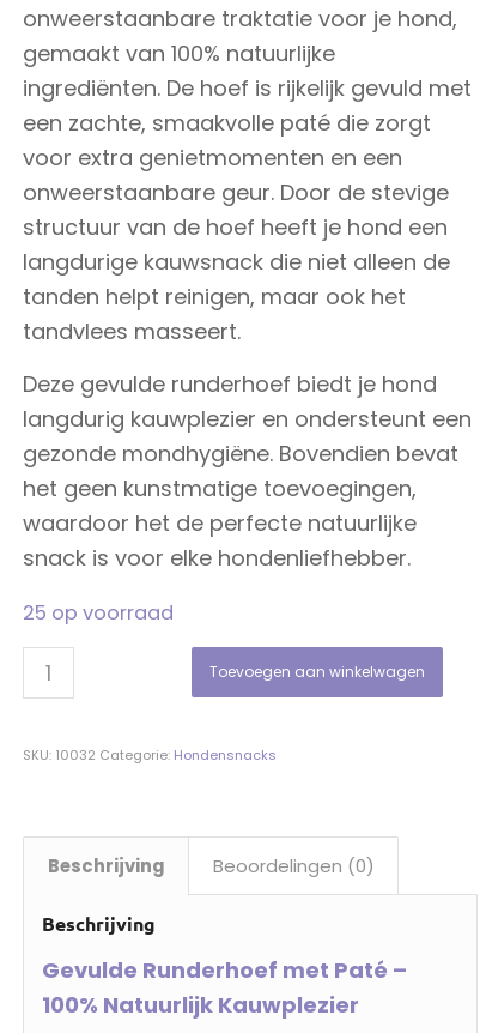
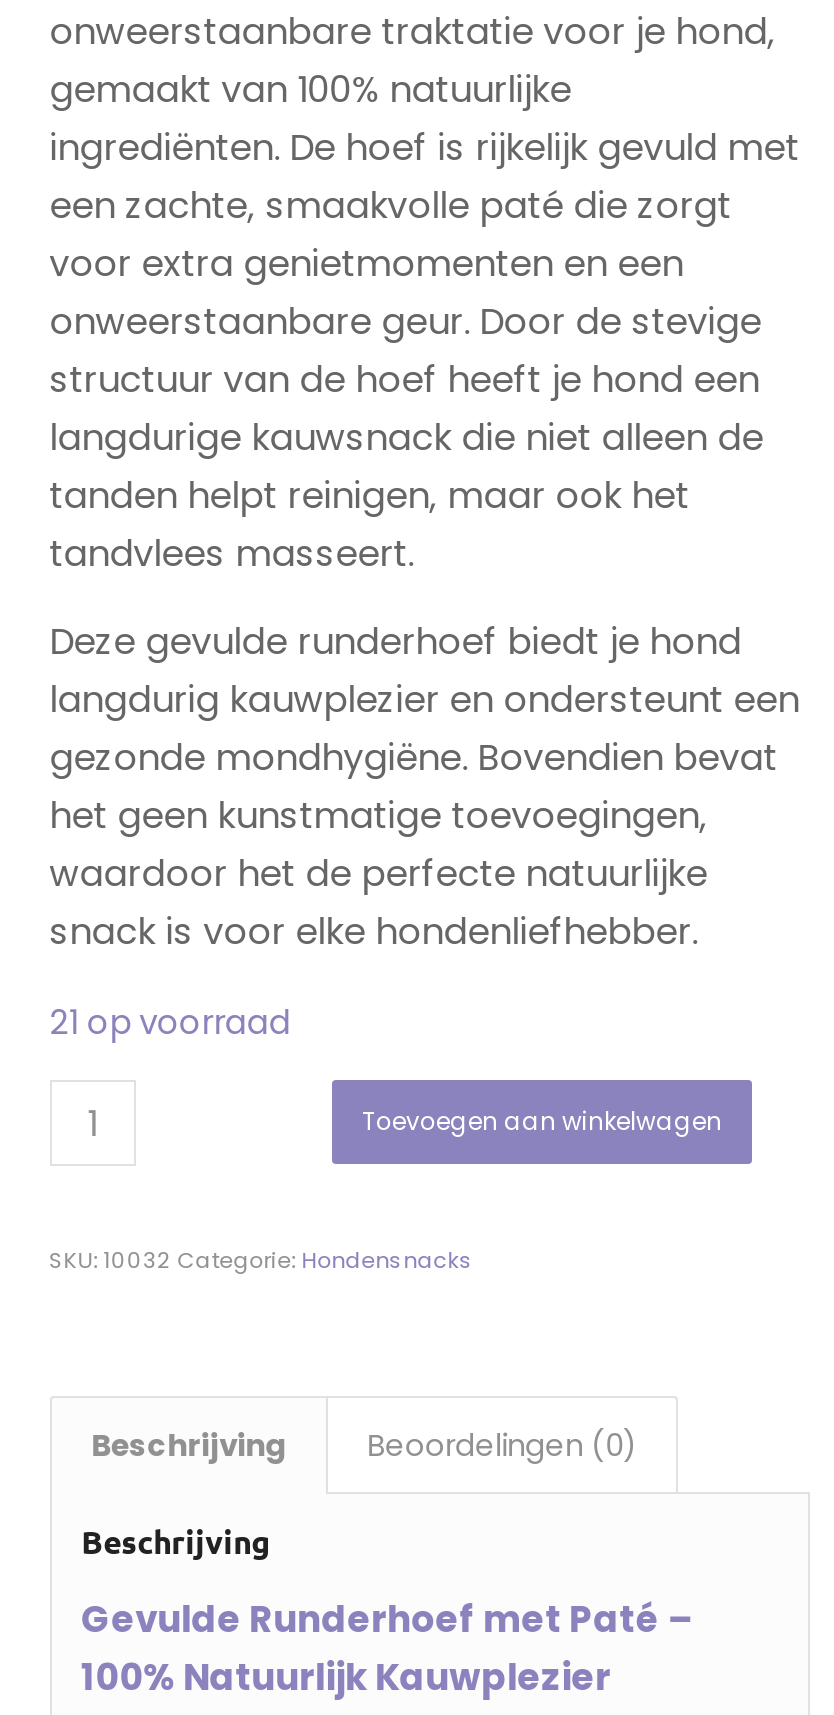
[22,600,173,627] 25 op voorraad -> [49,1001,291,1047] 21 op voorraad

